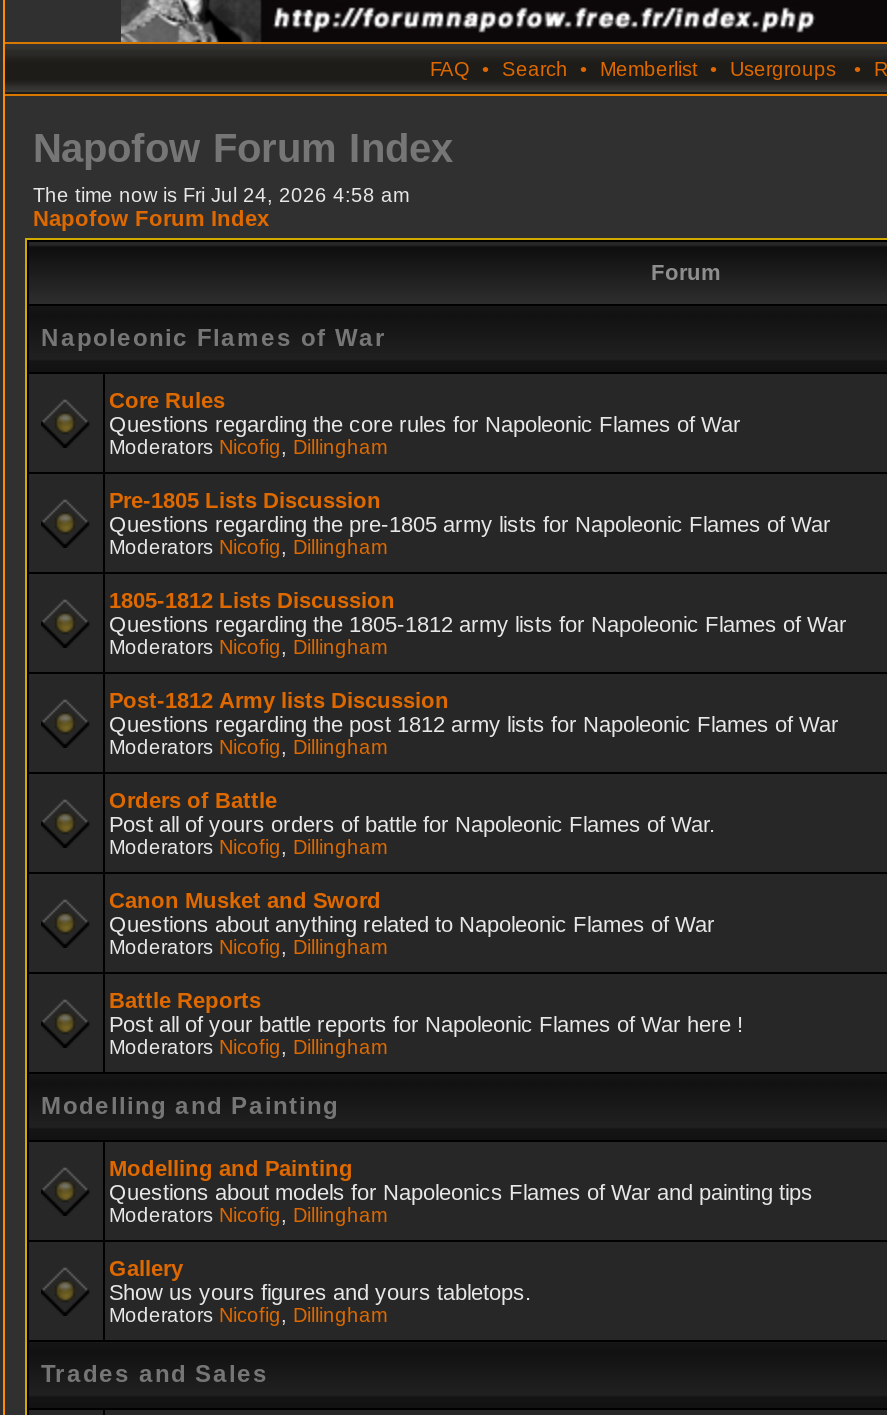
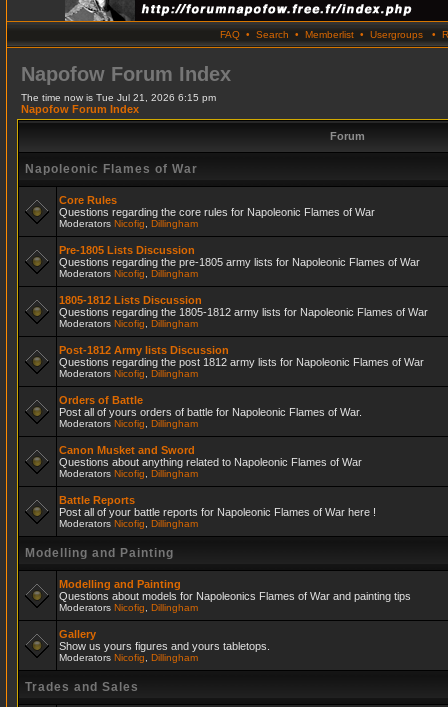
[33,184,409,206] The time now is Fri Jul 24, 2026 4:58 am -> [21,92,216,103] The time now is Tue Jul 21, 2026 6:15 pm

